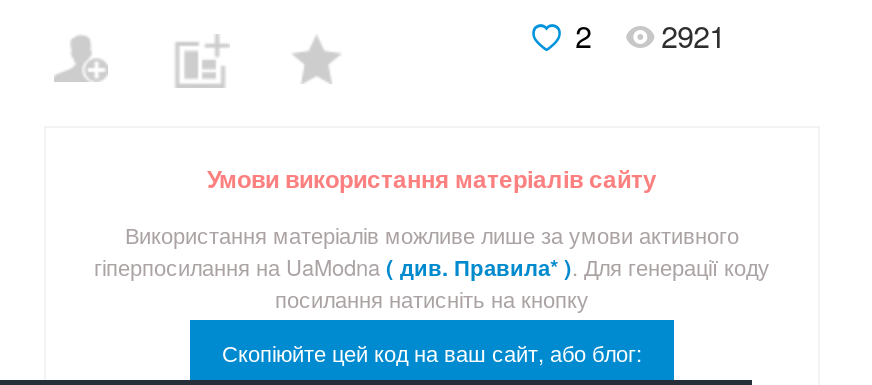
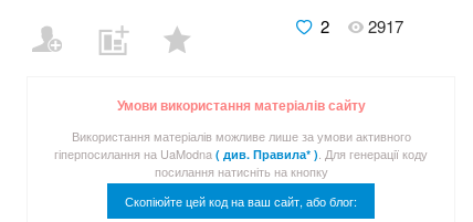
[575,15,725,57] 2 2921 -> [320,15,403,38] 2 2917

